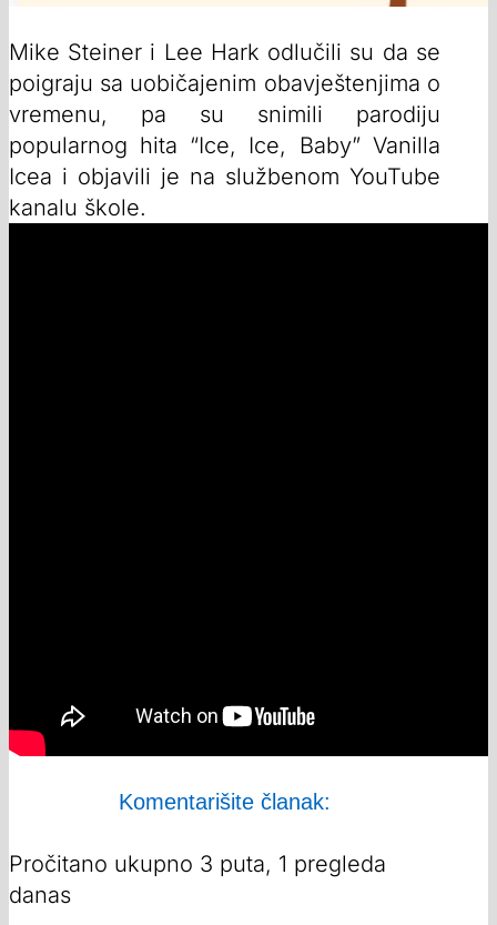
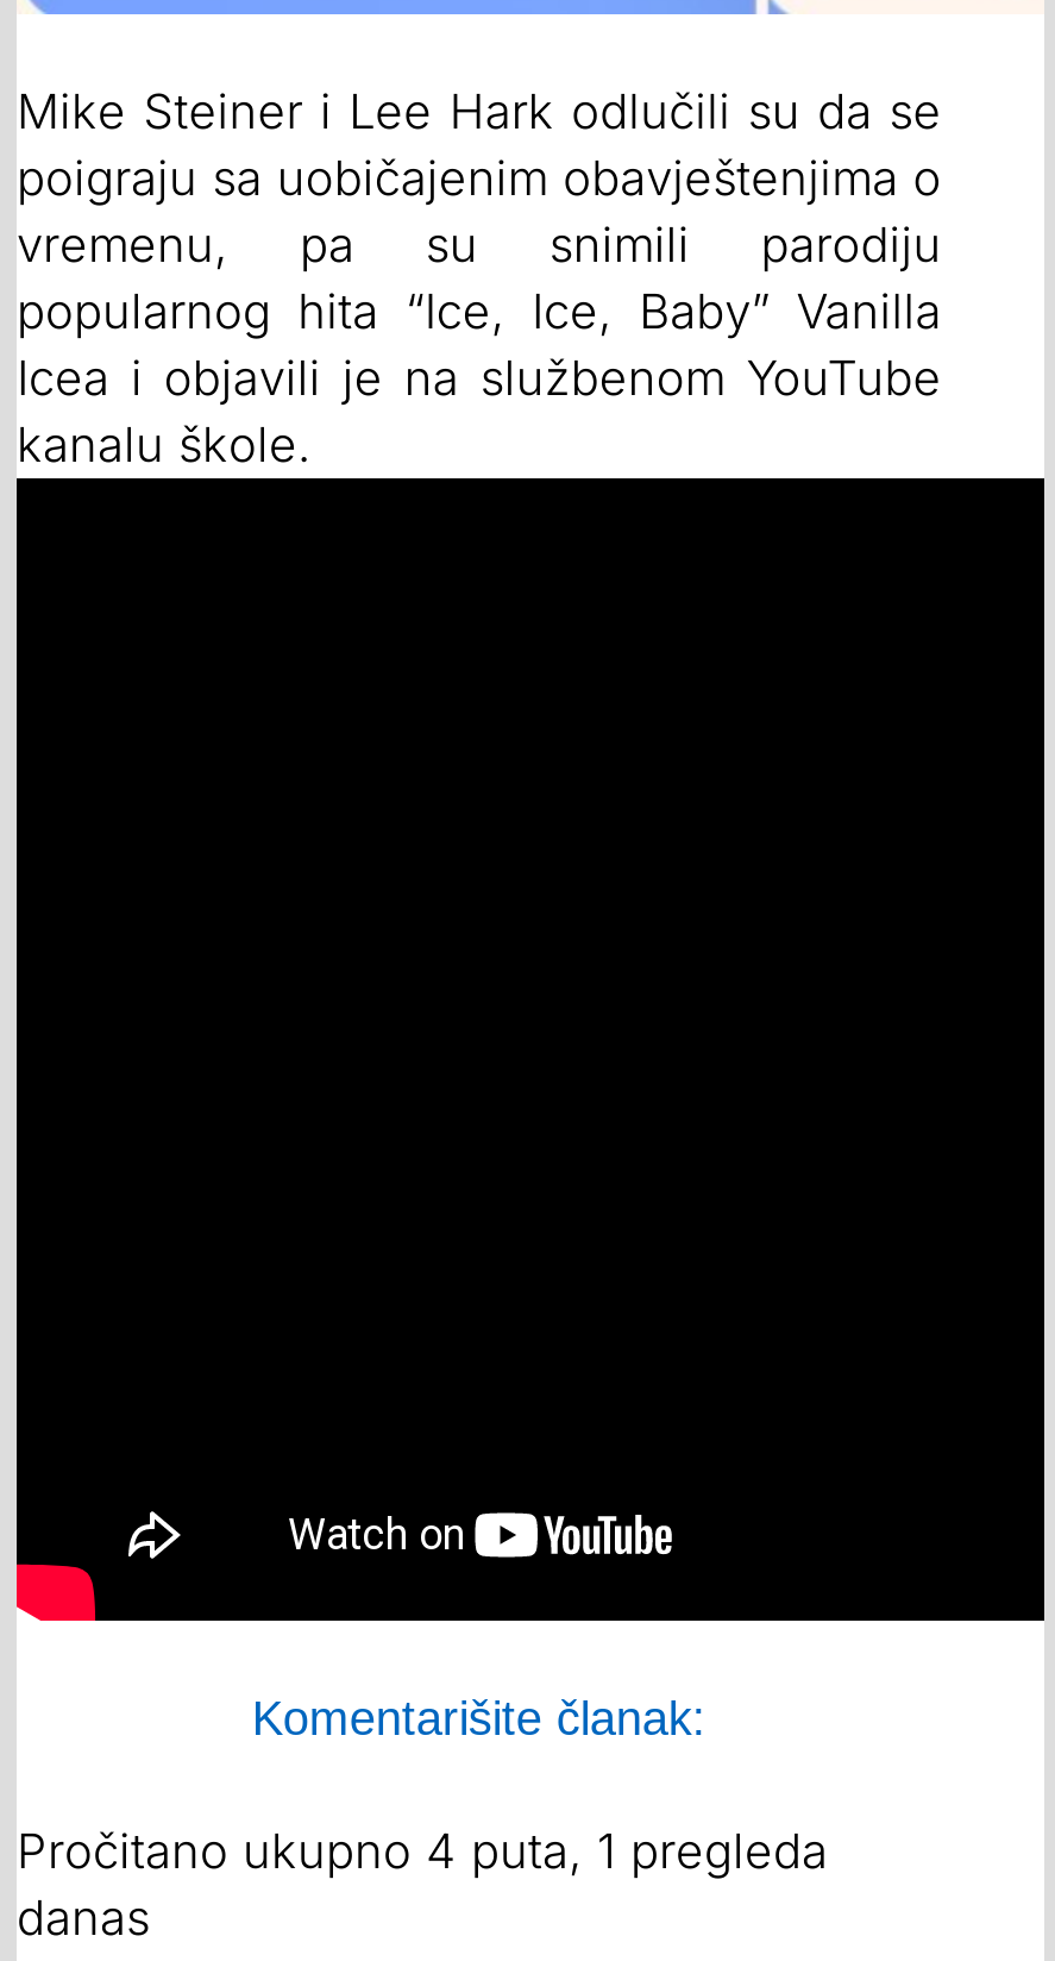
[9,850,386,877] Pročitano ukupno 3 puta, 1 pregleda -> [17,1822,828,1880] Pročitano ukupno 4 puta, 1 pregleda

